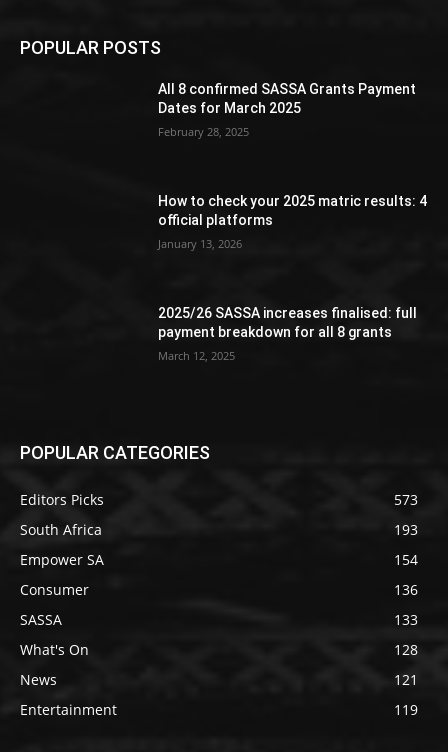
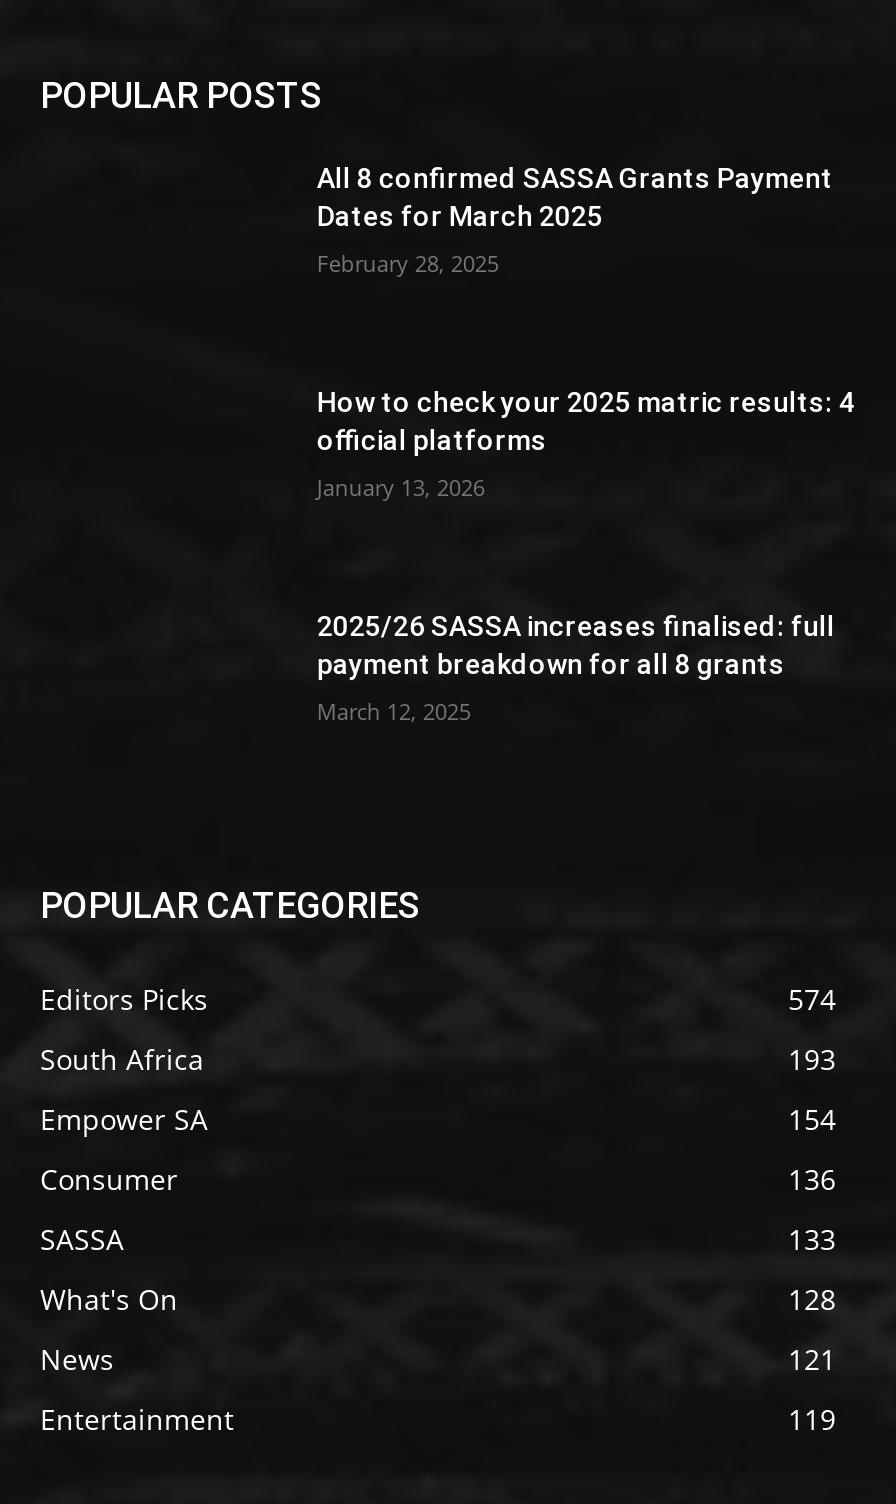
[394,490,418,509] 573 -> [788,981,836,1019] 574

